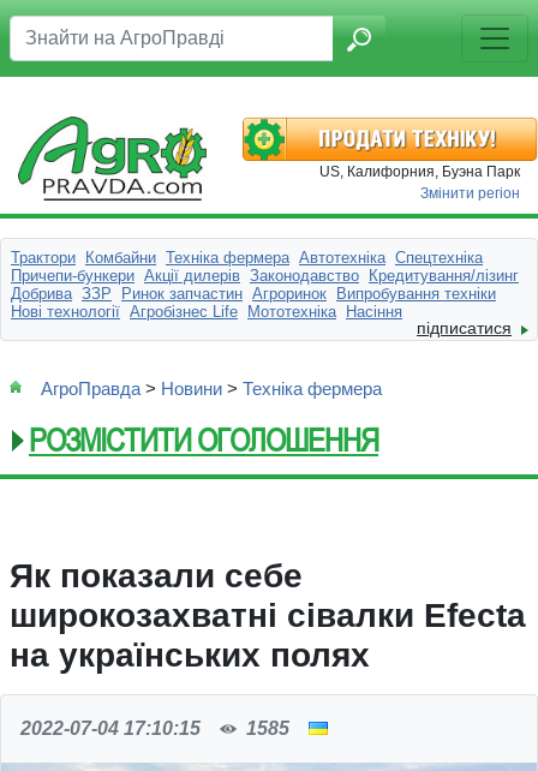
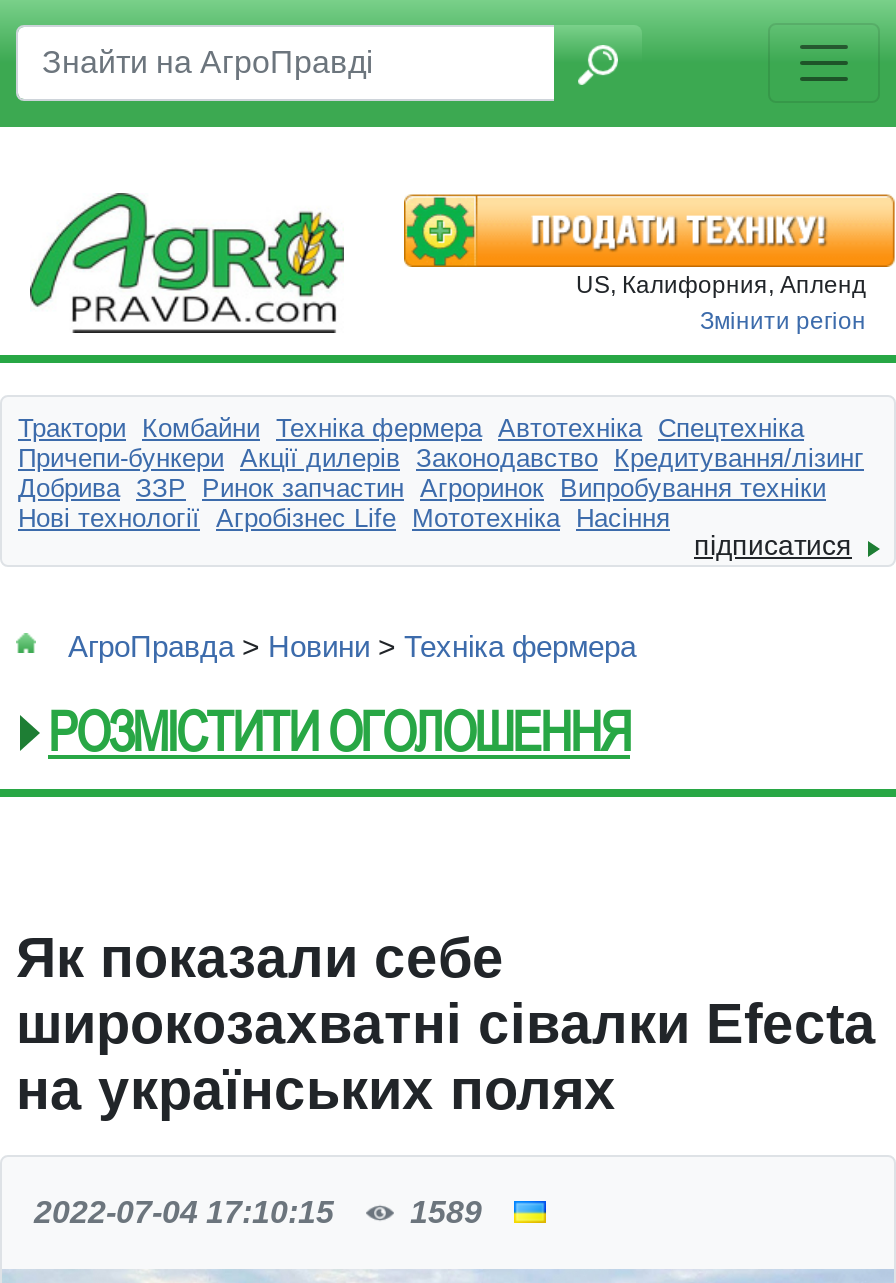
[319,163,520,180] US, Калифорния, Буэна Парк -> [576,270,866,298] US, Калифорния, Апленд
[246,718,289,738] 1585 -> [410,1194,482,1228] 1589

